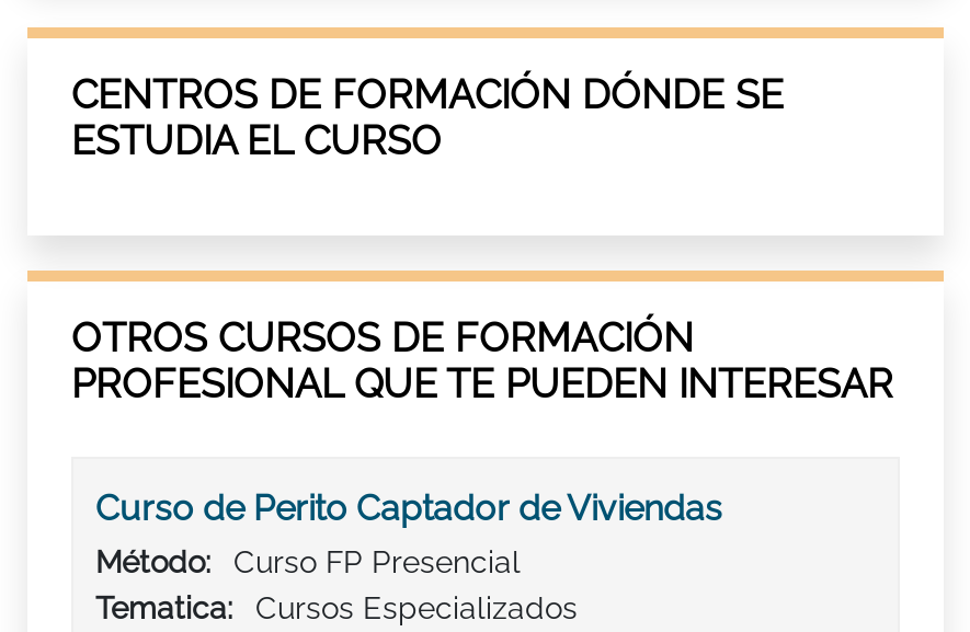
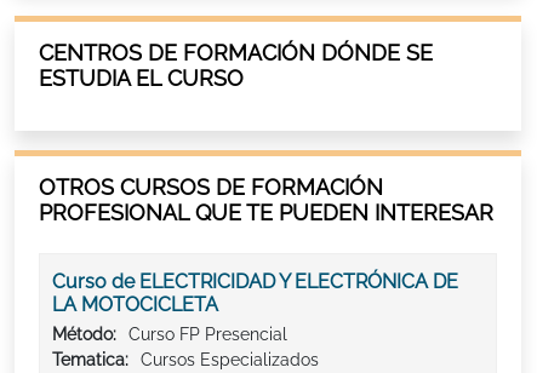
[95,487,722,528] Curso de Perito Captador de Viviendas -> [52,270,458,316] Curso de ELECTRICIDAD Y ELECTRÓNICA DE | LA MOTOCICLETA

